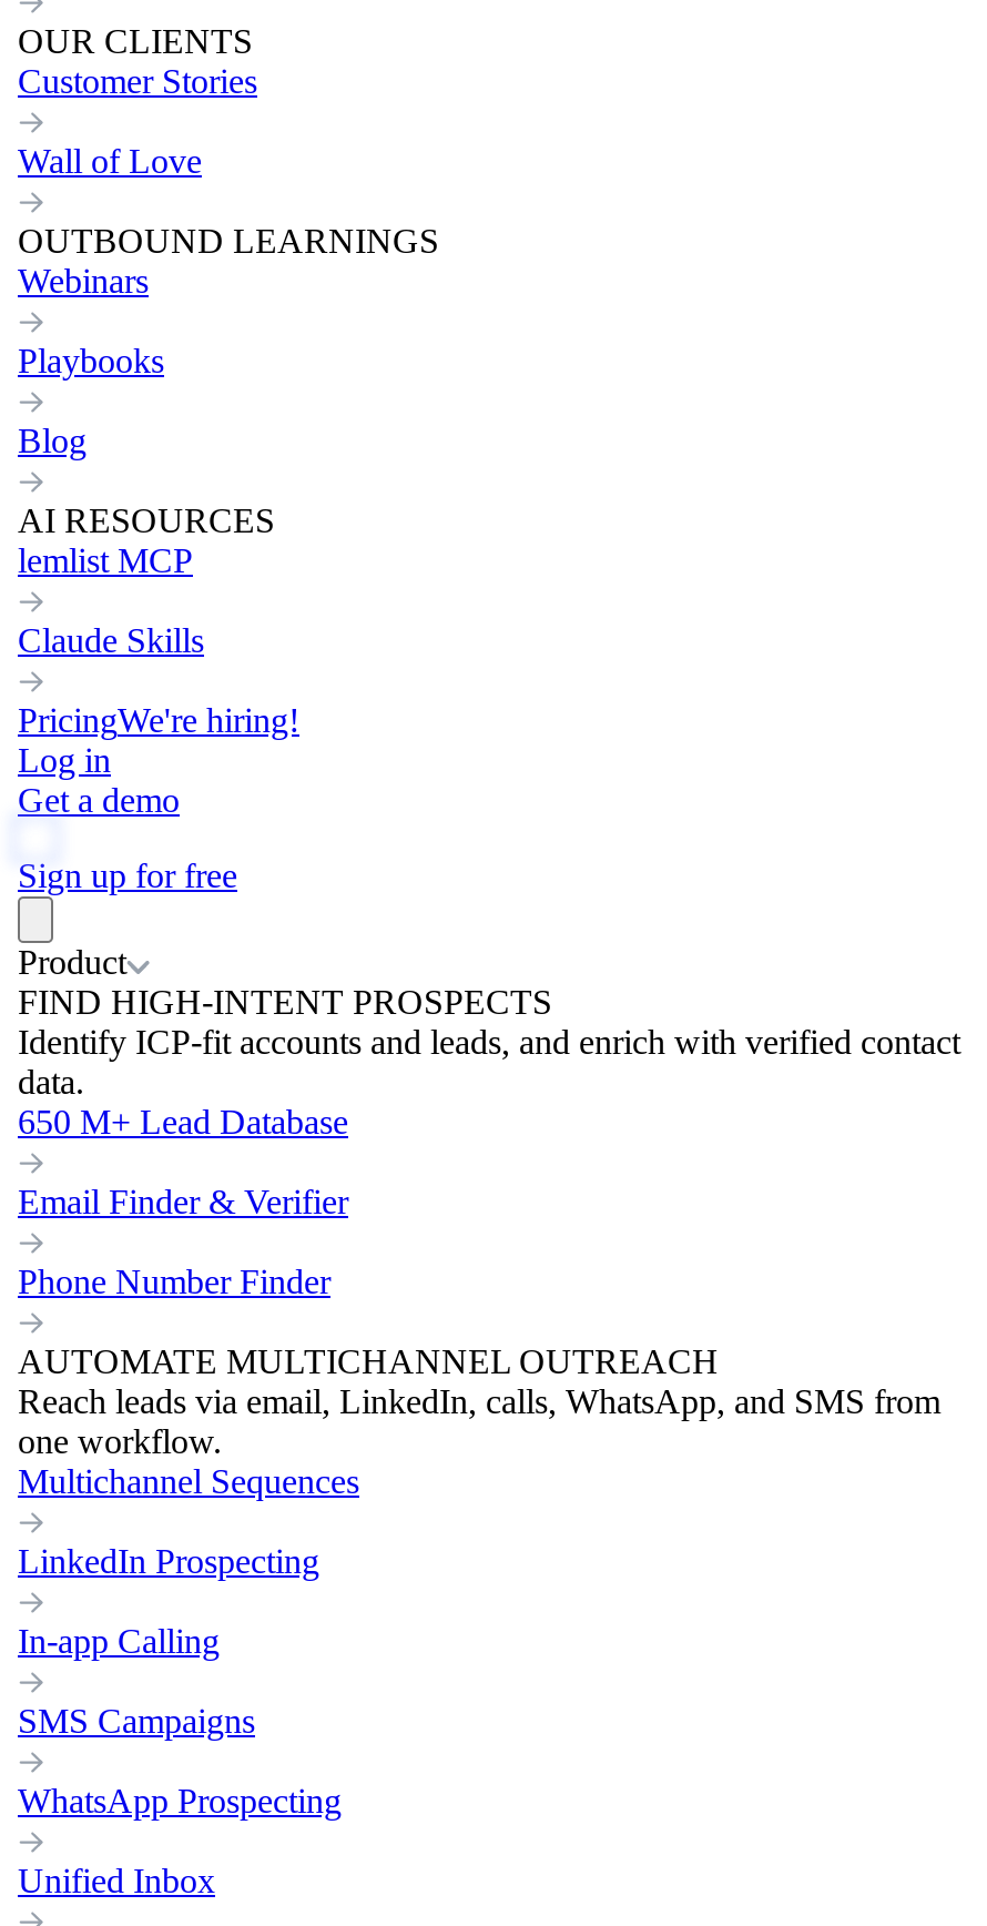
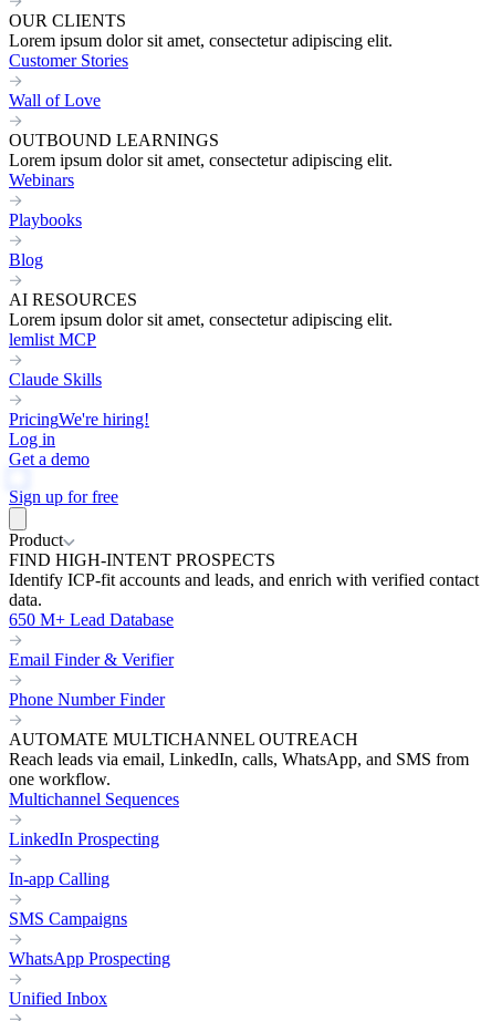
none -> [9,31,393,50] Lorem ipsum dolor sit amet, consectetur adipiscing elit.
none -> [9,151,393,169] Lorem ipsum dolor sit amet, consectetur adipiscing elit.
none -> [9,310,393,329] Lorem ipsum dolor sit amet, consectetur adipiscing elit.

